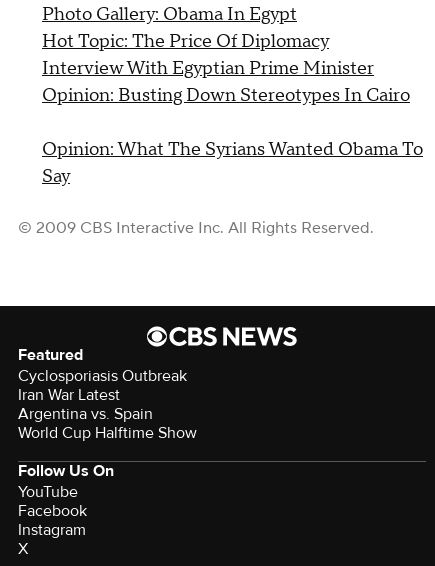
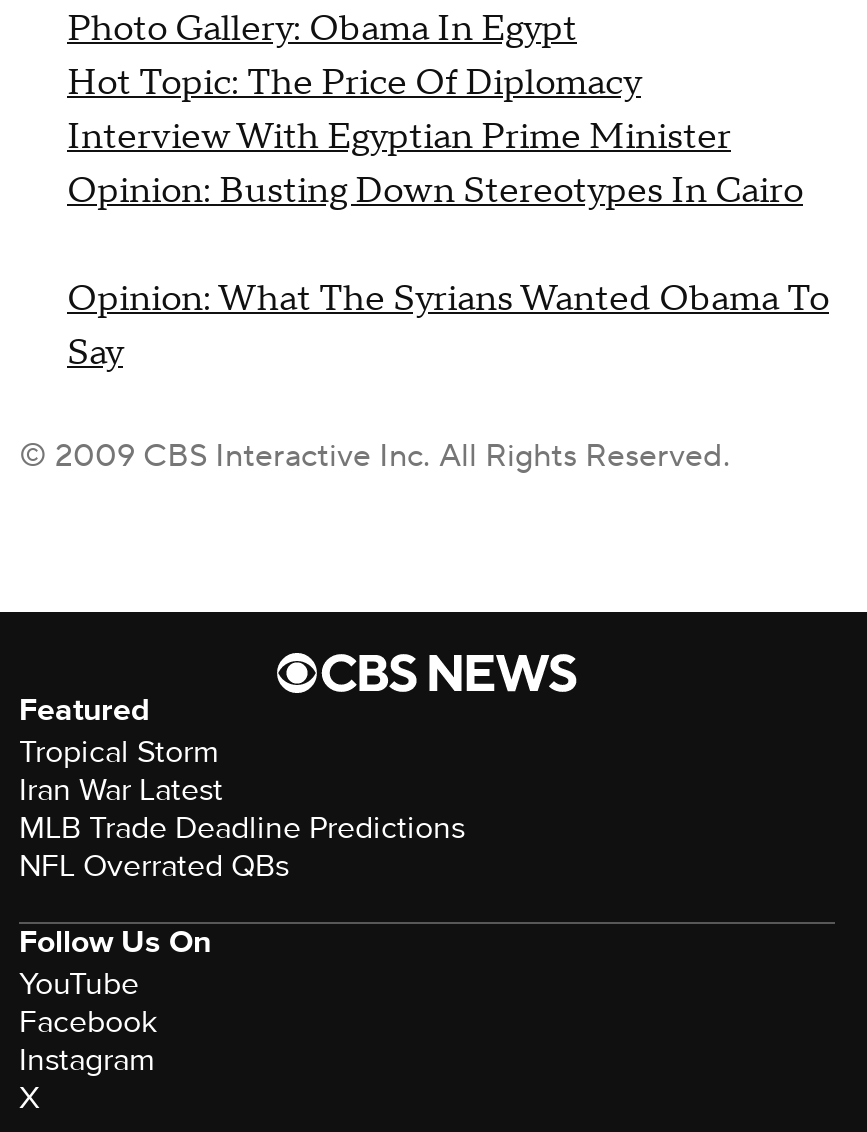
[18,366,187,386] Cyclosporiasis Outbreak -> [19,732,219,772] Tropical Storm
[18,404,197,443] Argentina vs. Spain | World Cup Halftime Show -> [19,808,465,886] MLB Trade Deadline Predictions | NFL Overrated QBs

